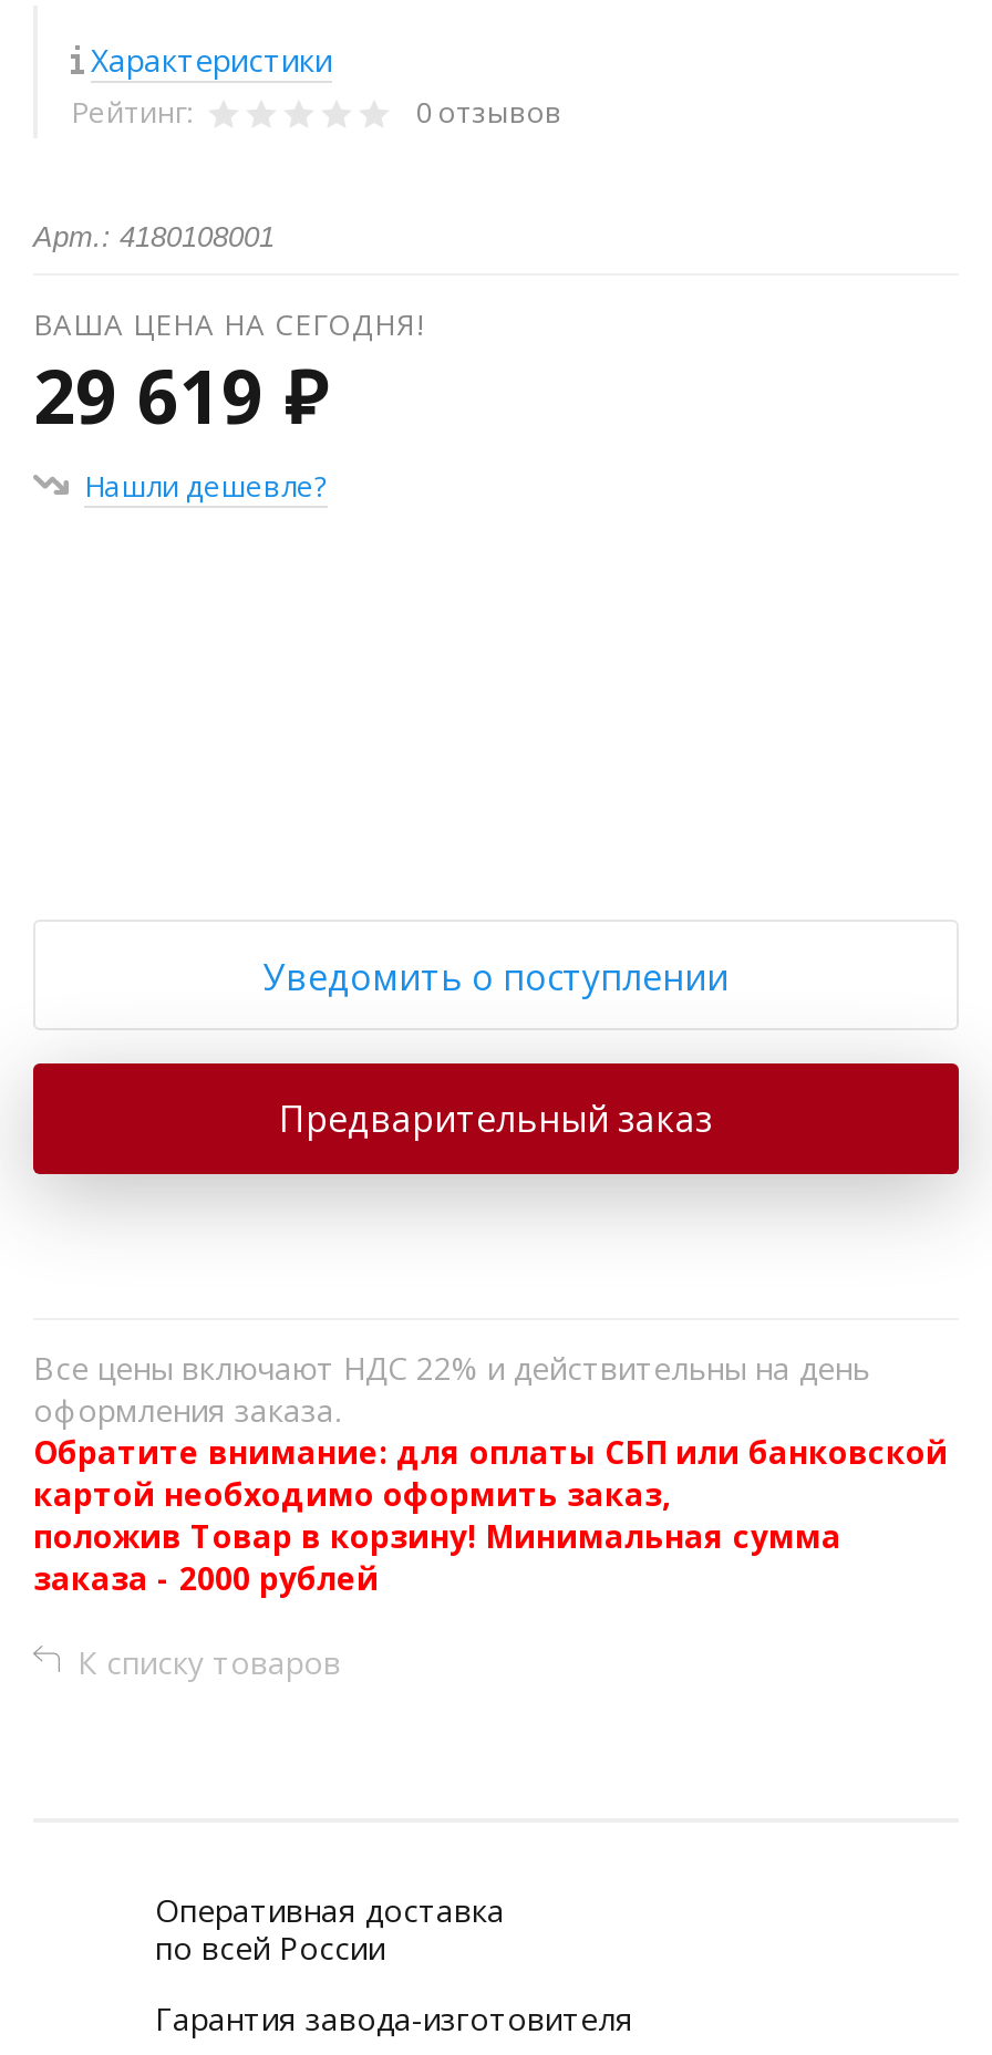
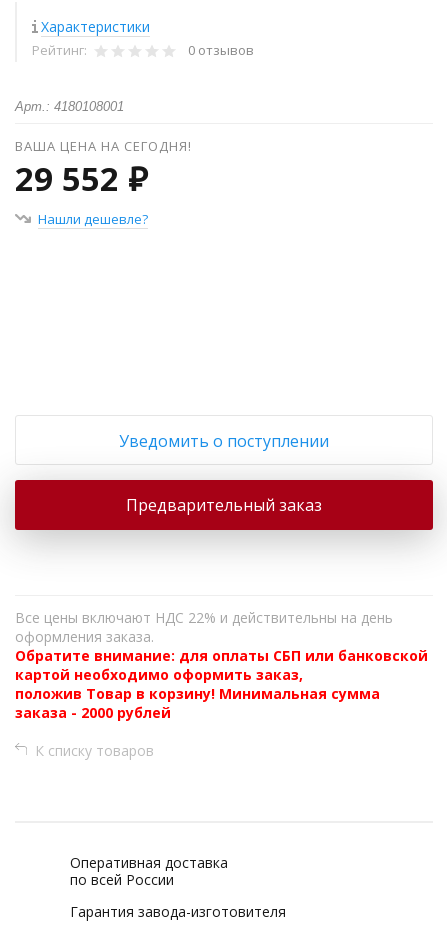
[33,346,328,446] 29 619 ₽ -> [15,156,148,201] 29 552 ₽

